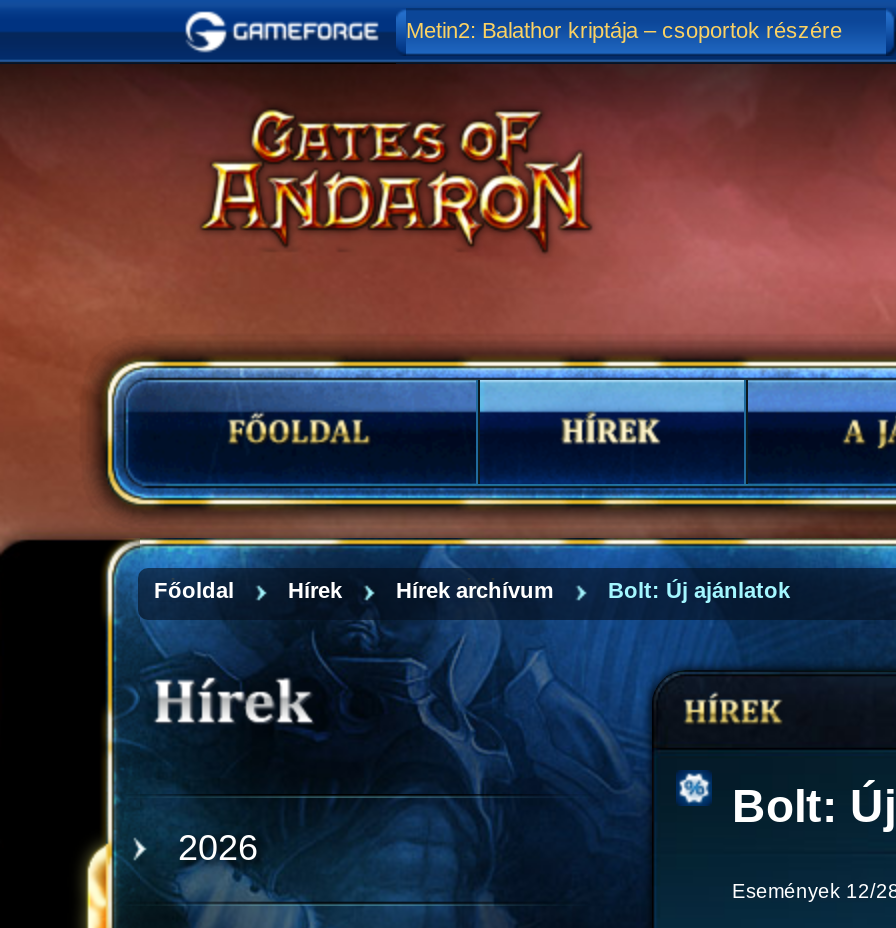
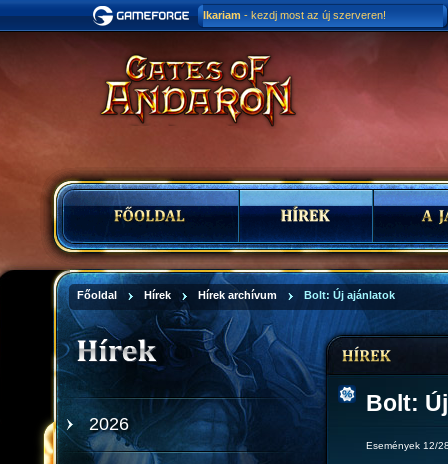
[406,18,842,42] Metin2: Balathor kriptája – csoportok részére -> [203,9,386,21] Ikariam - kezdj most az új szerveren!

